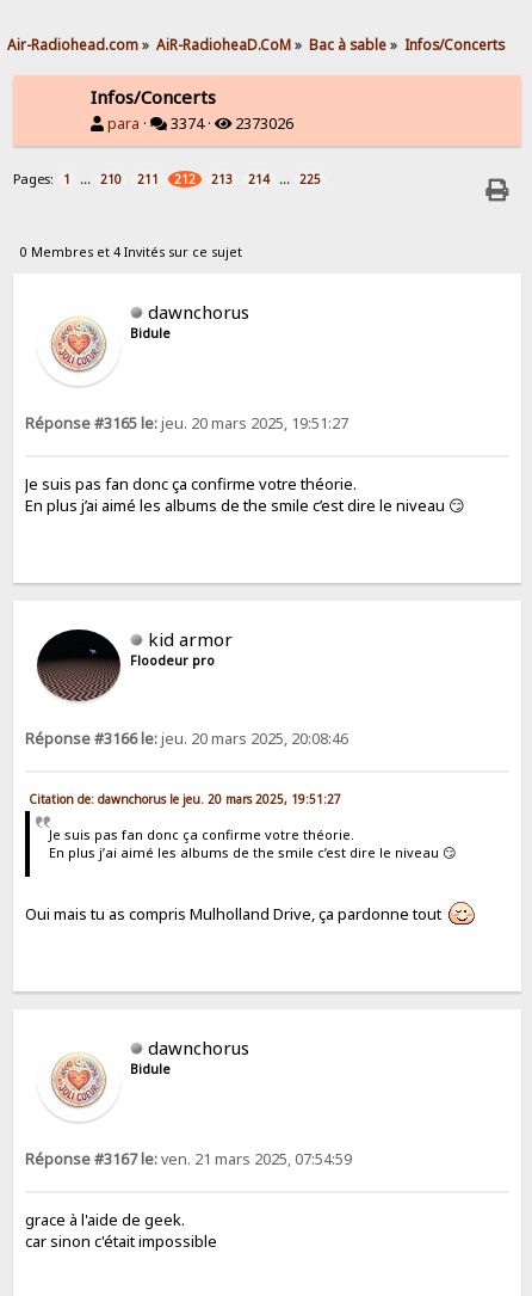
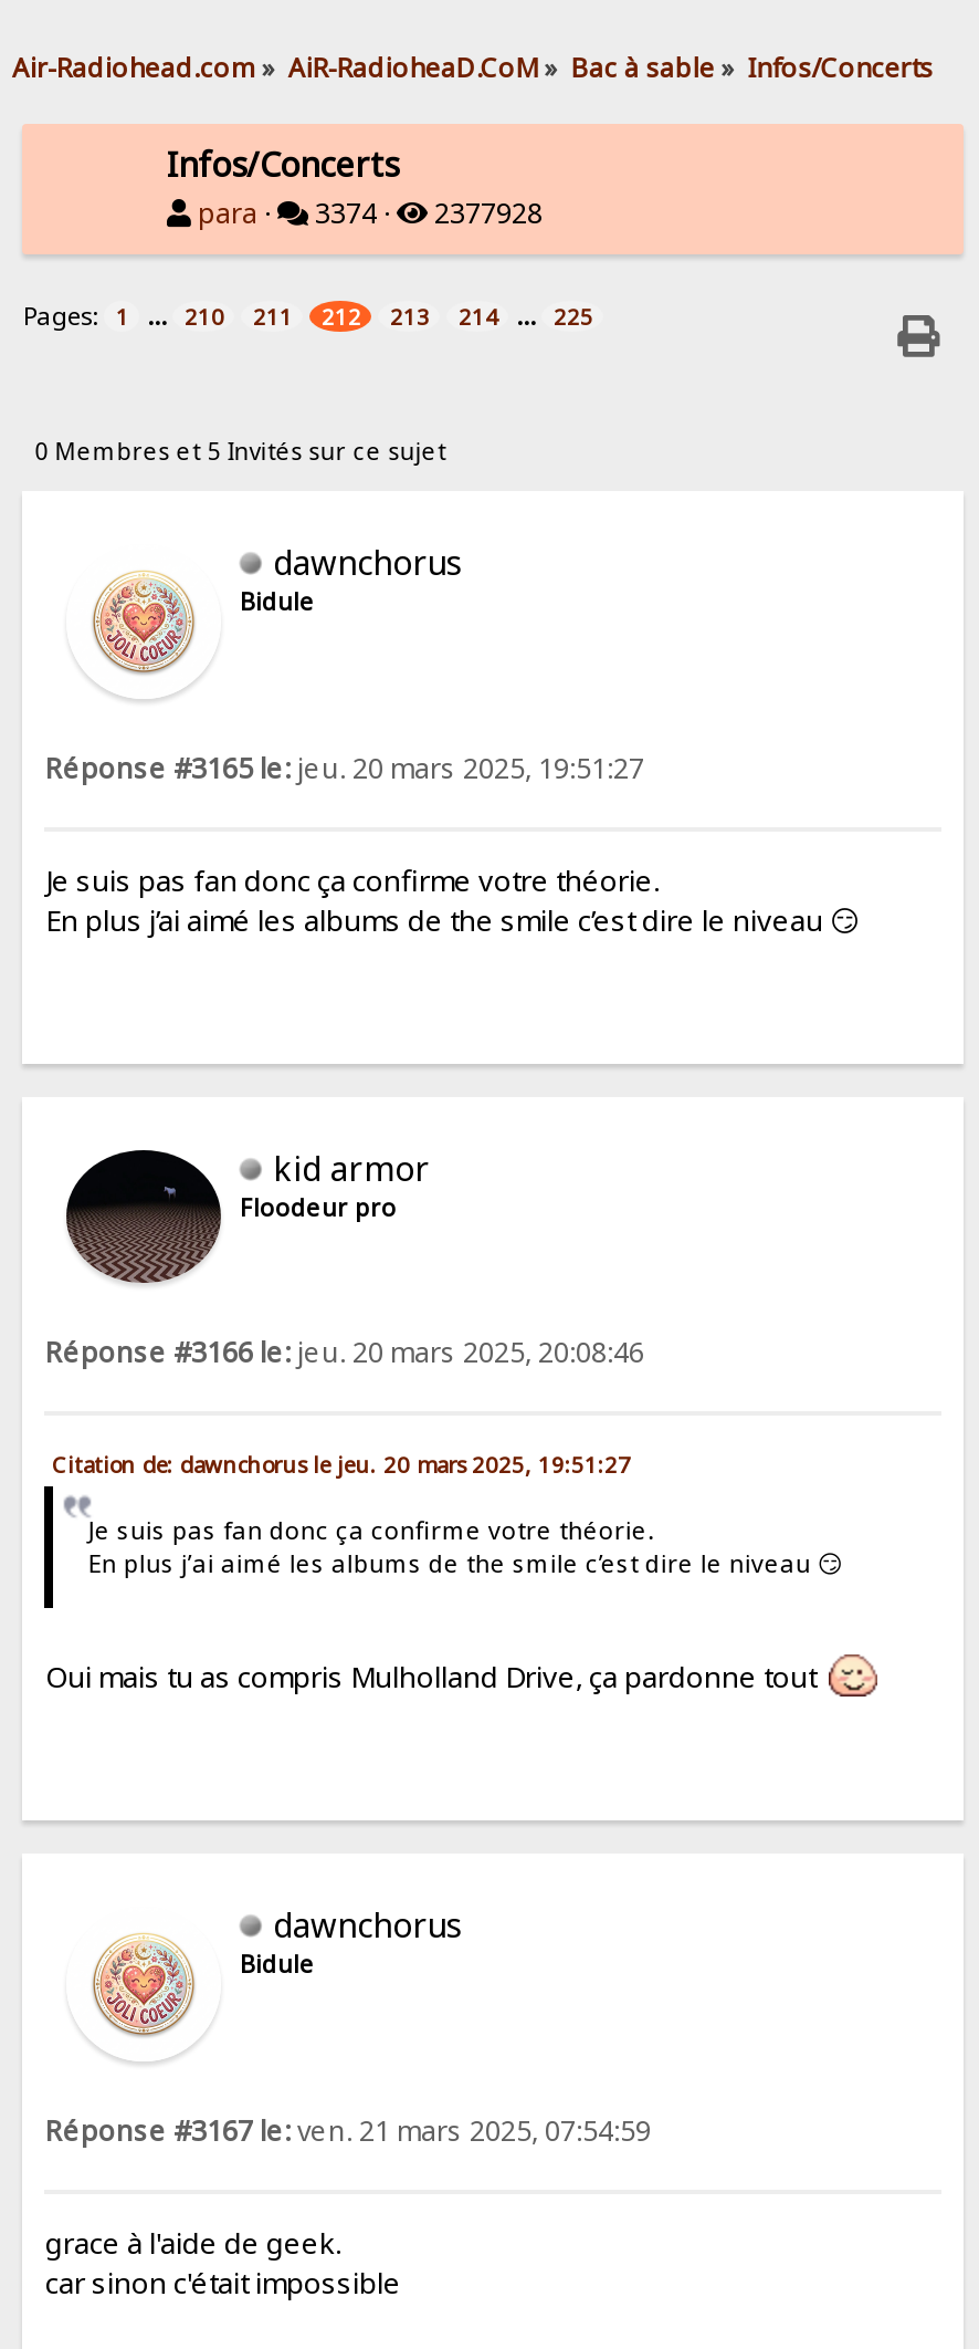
[232,113,294,134] 2373026 -> [428,194,543,232] 2377928
[20,243,242,260] 0 Membres et 4 Invités sur ce sujet -> [35,435,446,466] 0 Membres et 5 Invités sur ce sujet

